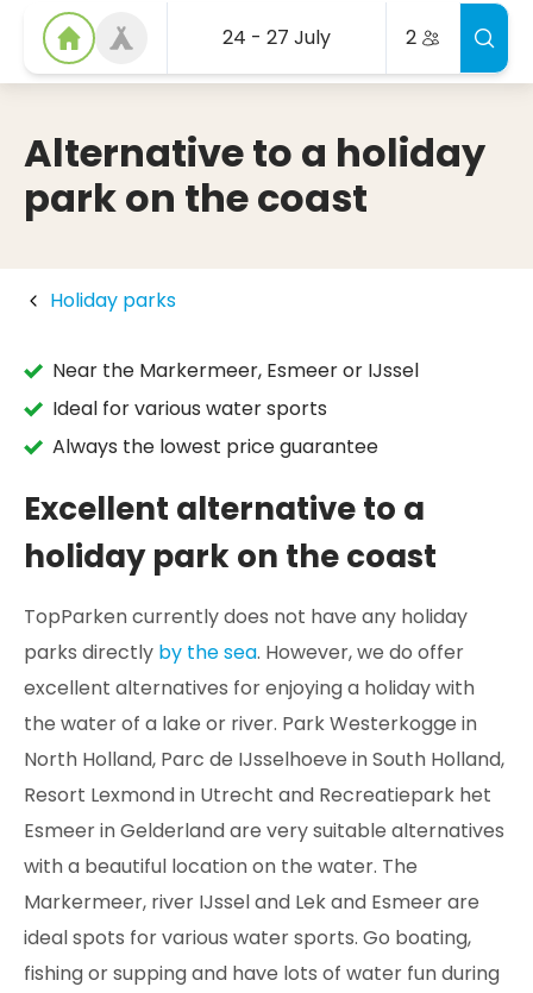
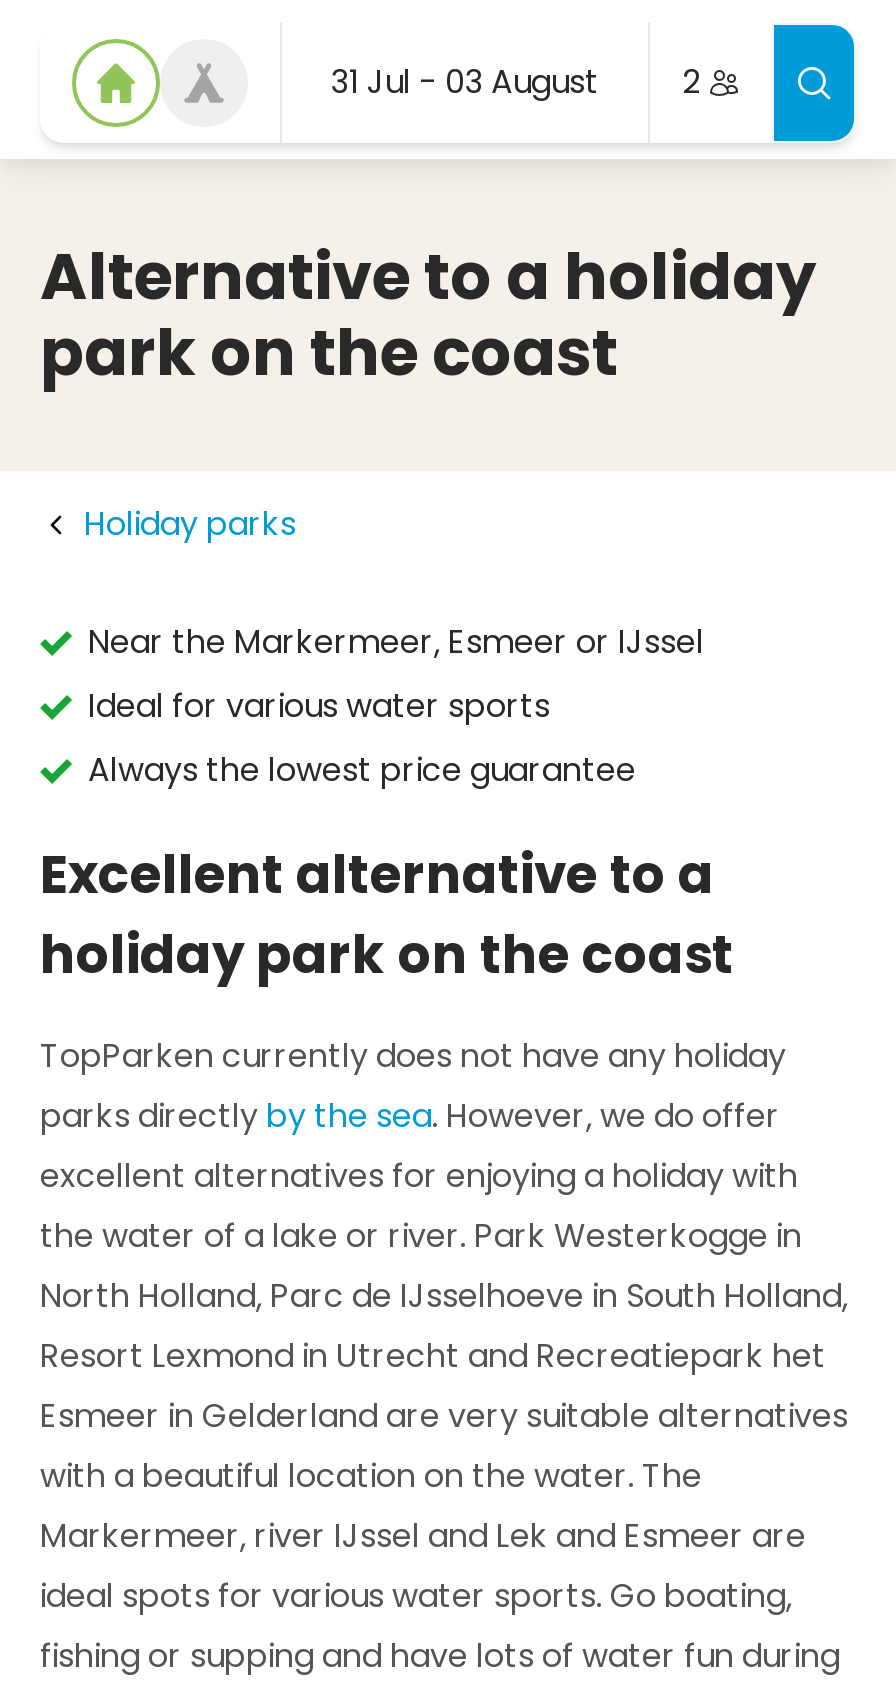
[222,24,331,51] 24 - 27 July -> [331,59,599,105] 31 Jul - 03 August

